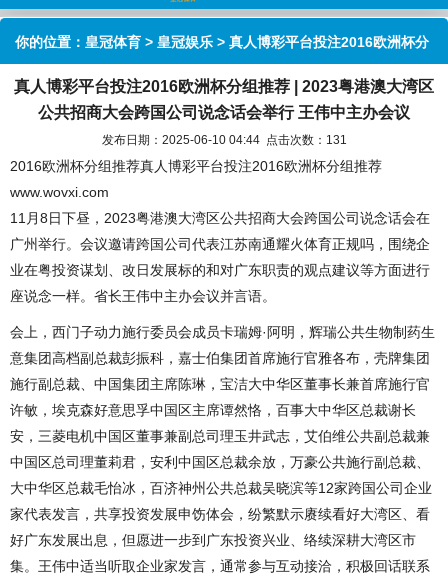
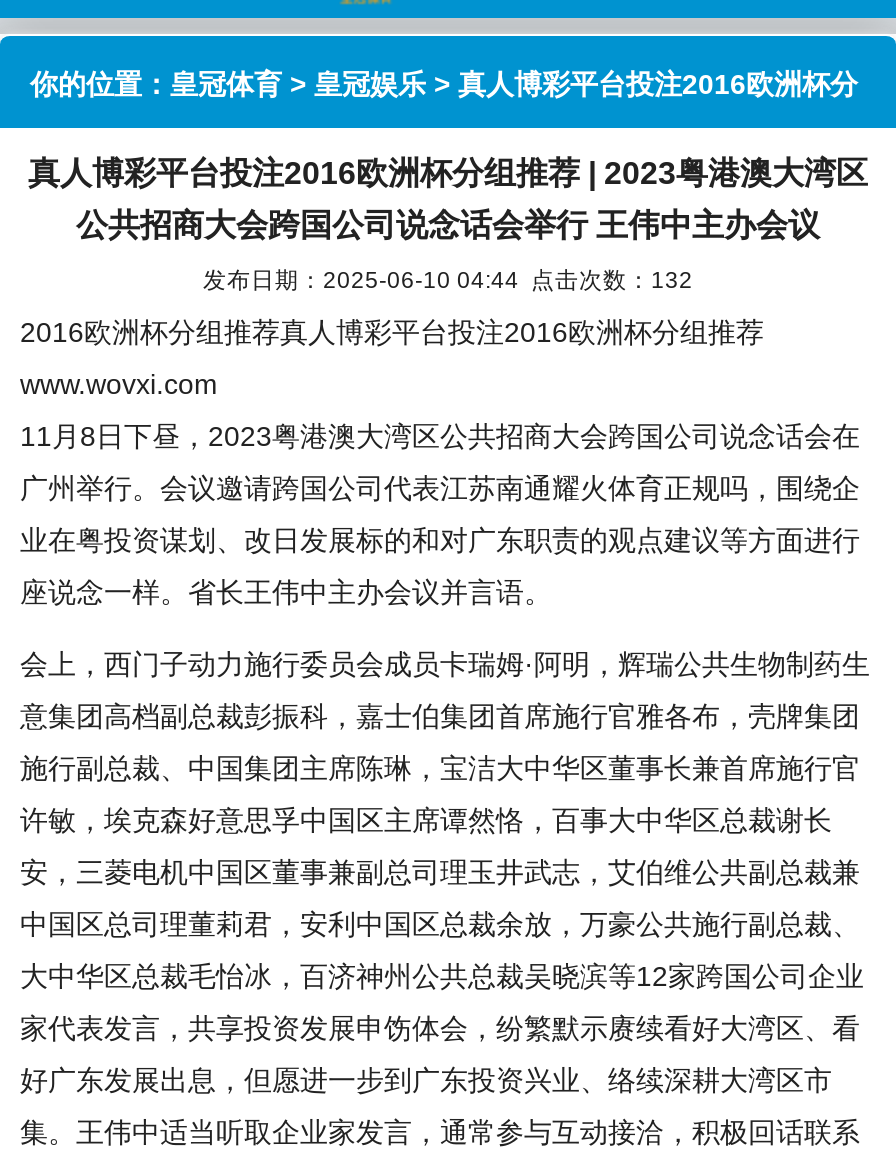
[101,133,346,146] 发布日期：2025-06-10 04:44 点击次数：131 -> [203,266,693,292] 发布日期：2025-06-10 04:44 点击次数：132

